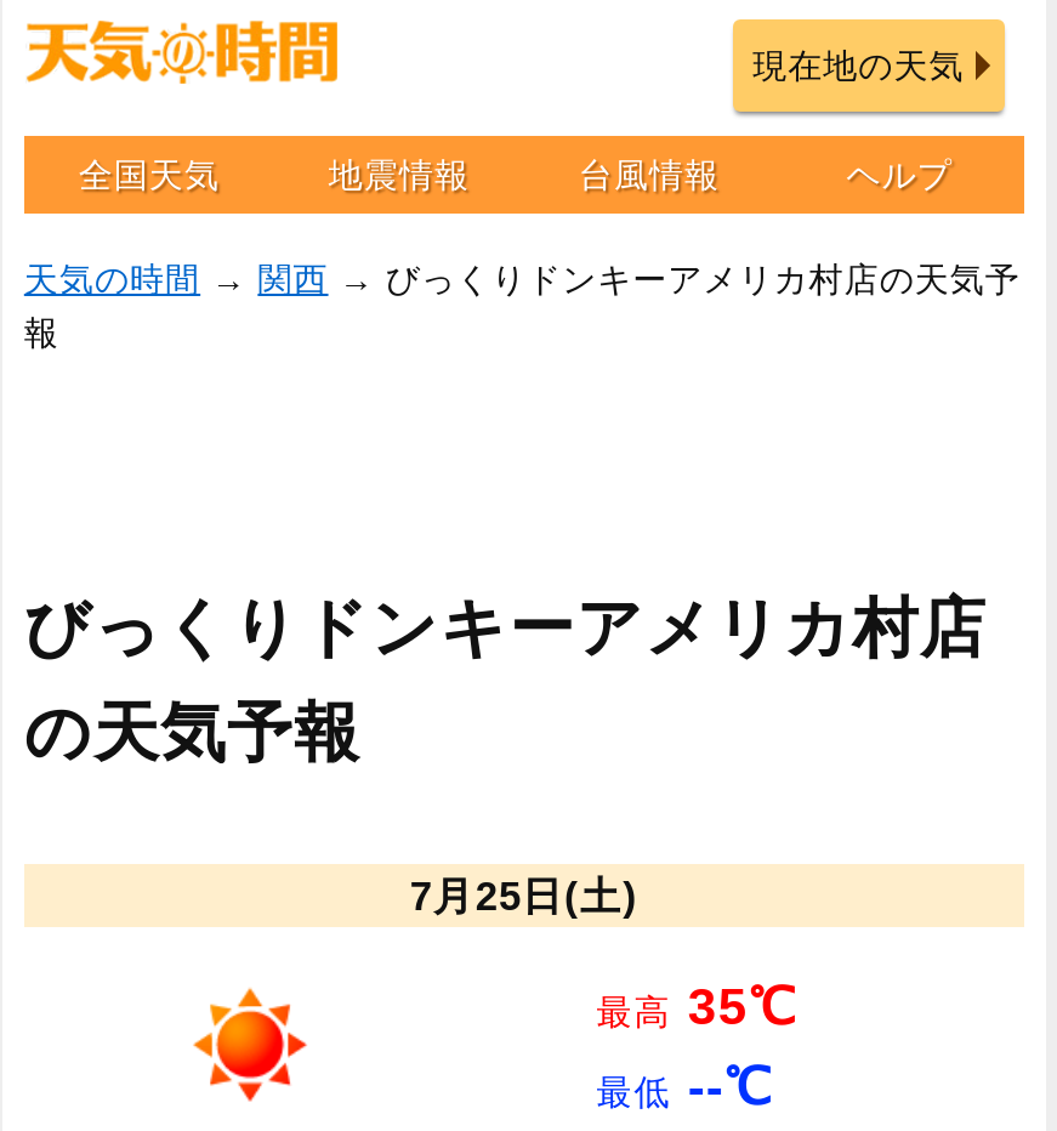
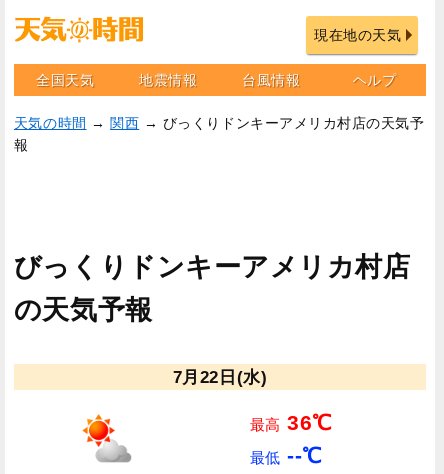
[410,874,639,917] 7月25日(土) -> [173,368,267,386] 7月22日(水)
[192,988,308,1102] [image] -> [82,414,132,463] [image]
[596,978,796,1034] 最高35℃ -> [250,411,332,434] 最高36℃

